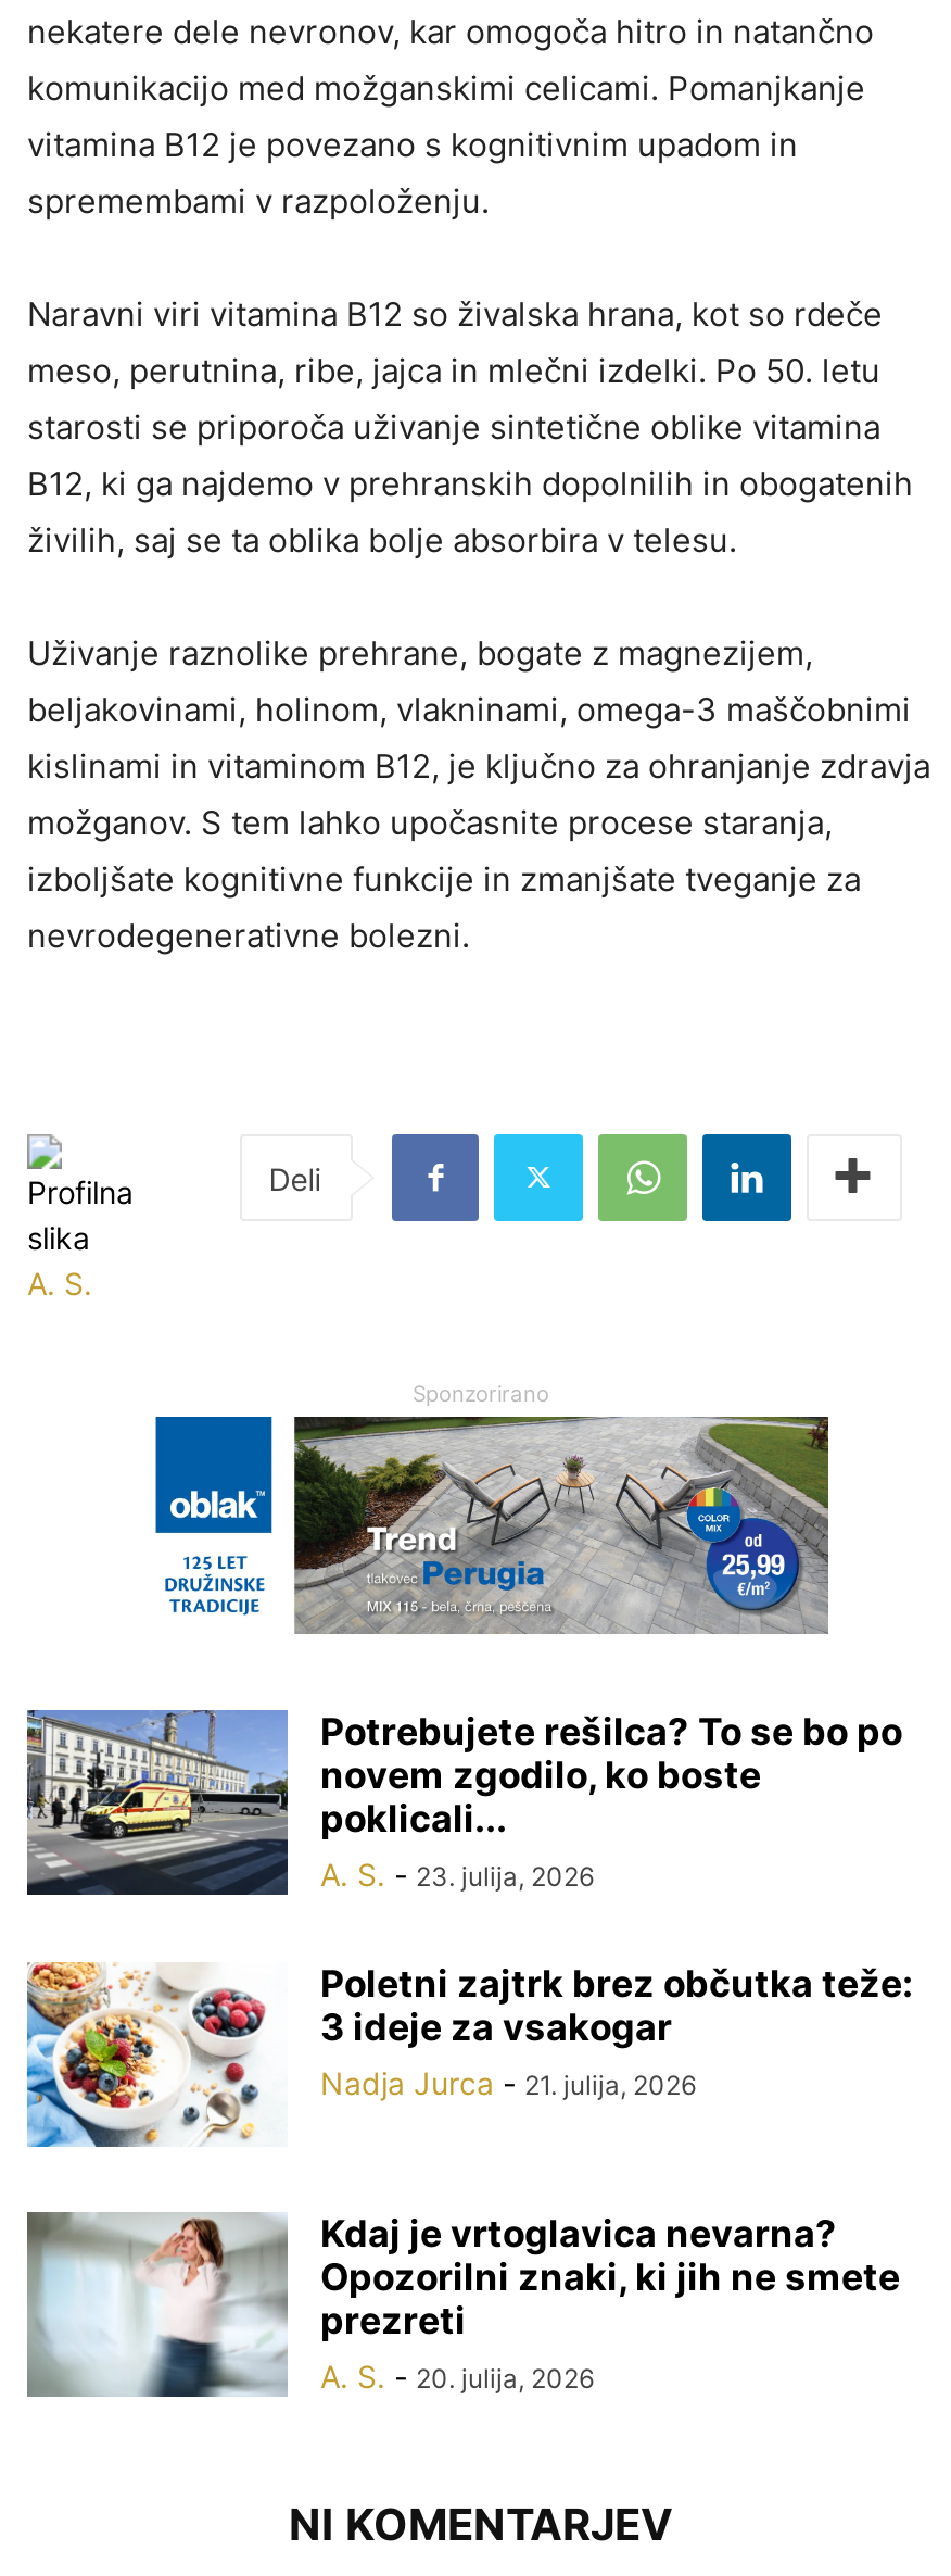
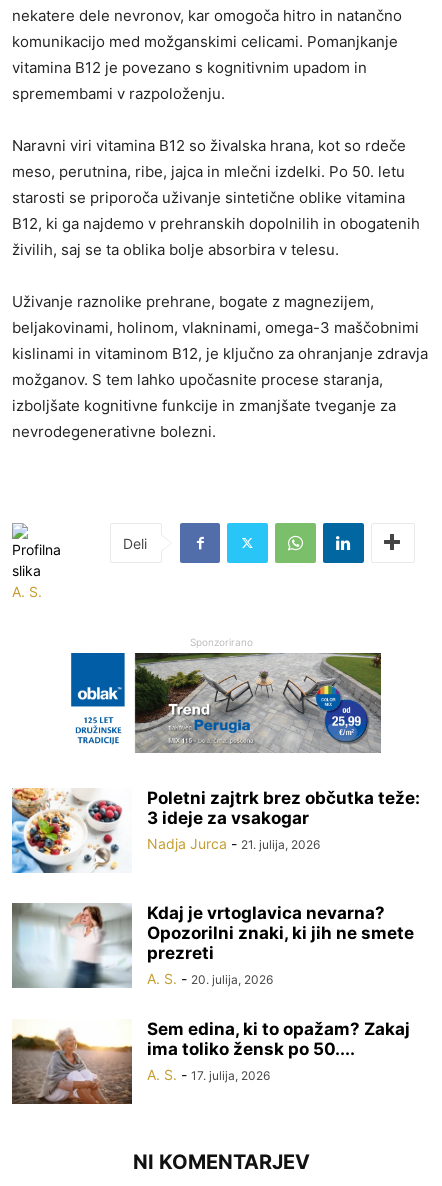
[25,1708,902,1897] [image] | Potrebujete rešilca? To se bo po | novem zgodilo, ko boste | poklicali... | A. S. - 23. julija, 2026 -> none
moved [23,1958,913,2393] -> [10,786,420,986]: [image] | Poletni zajtrk brez občutka teže: | 3 ideje za vsakogar | Nadja Jurca - 21. julija, 2026 | Kdaj je vrtoglavica nevarna? | Opozorilni znaki, ki jih ne smete | prezreti | A. S. - 20. julija, 2026
none -> [11,1018,410,1105] [image] | Sem edina, ki to opažam? Zakaj | ima toliko žensk po 50.... | A. S. - 17. julija, 2026

